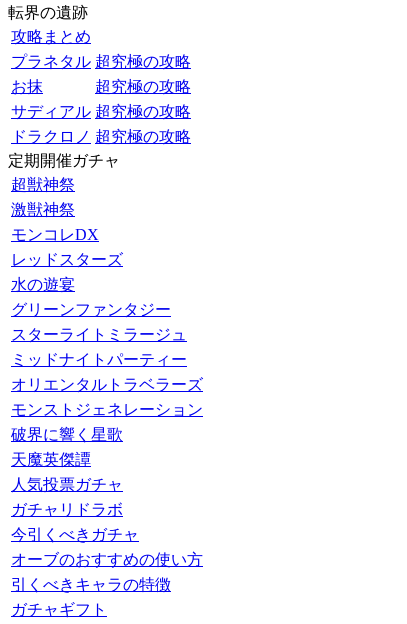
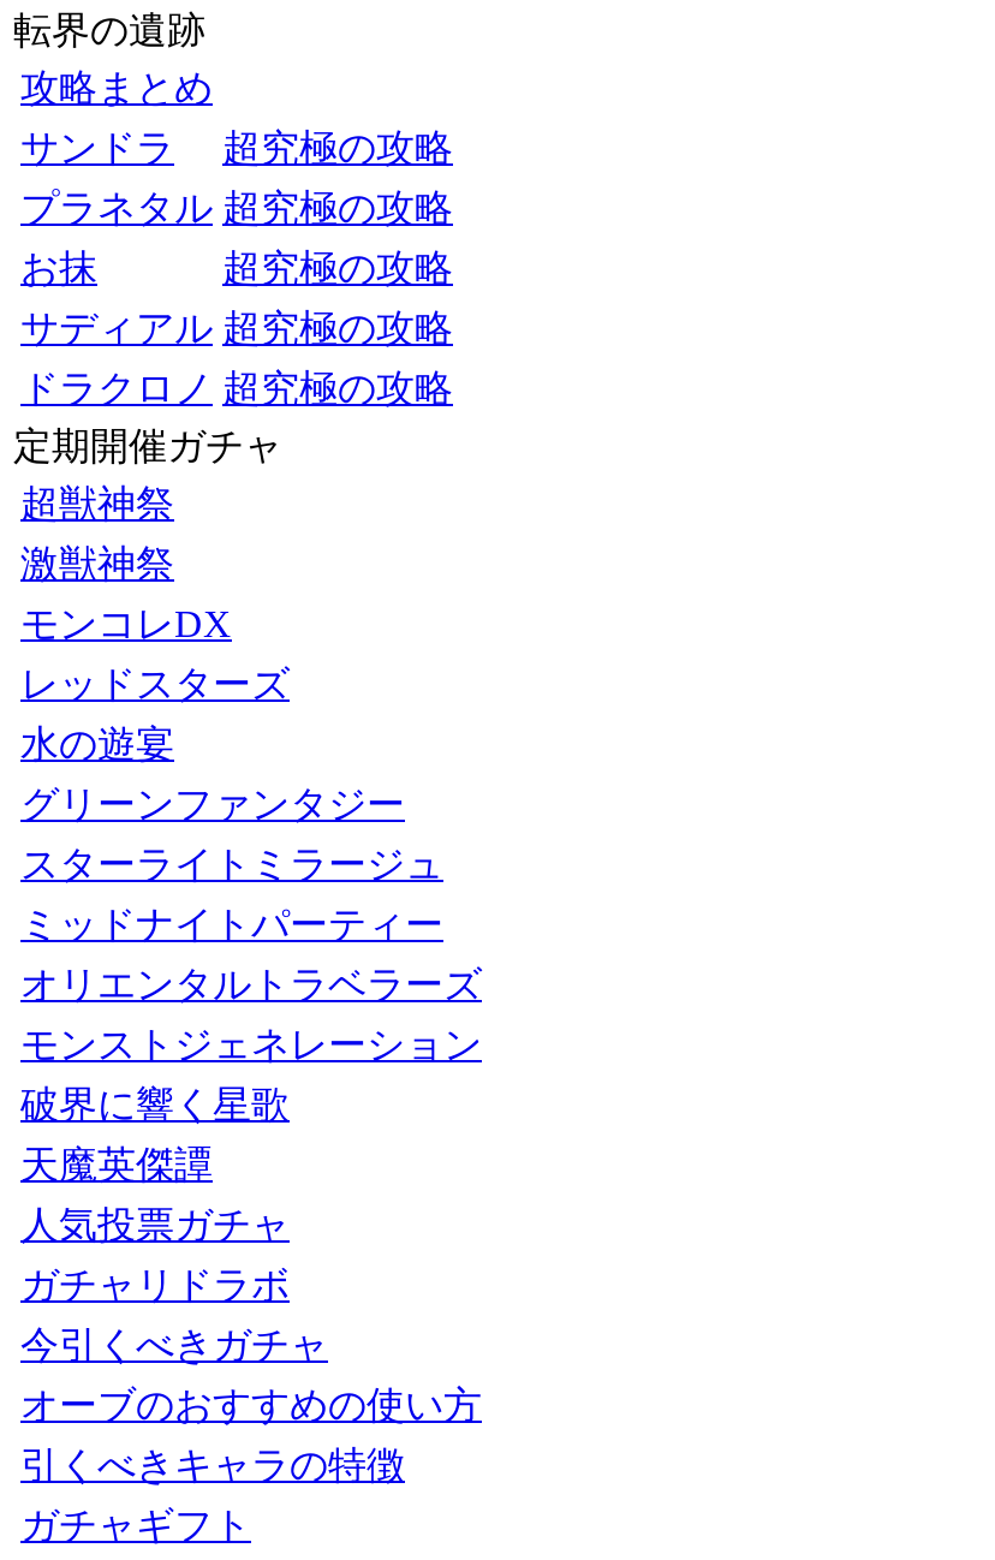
none -> [20,127,453,168] サンドラ | 超究極の攻略

